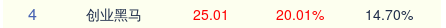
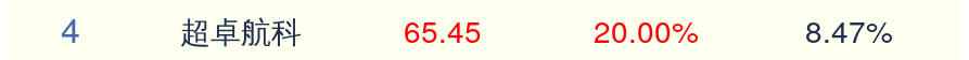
[86,4,412,24] 创业黑马 | 25.01 | 20.01% | 14.70% -> [180,9,892,52] 超卓航科 | 65.45 | 20.00% | 8.47%

